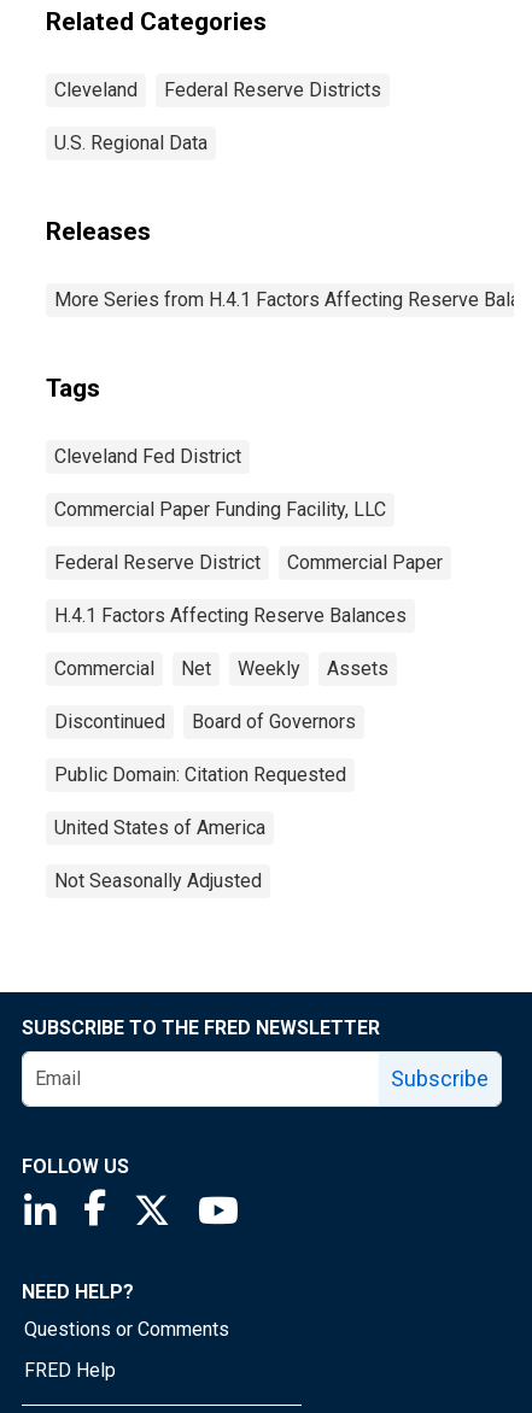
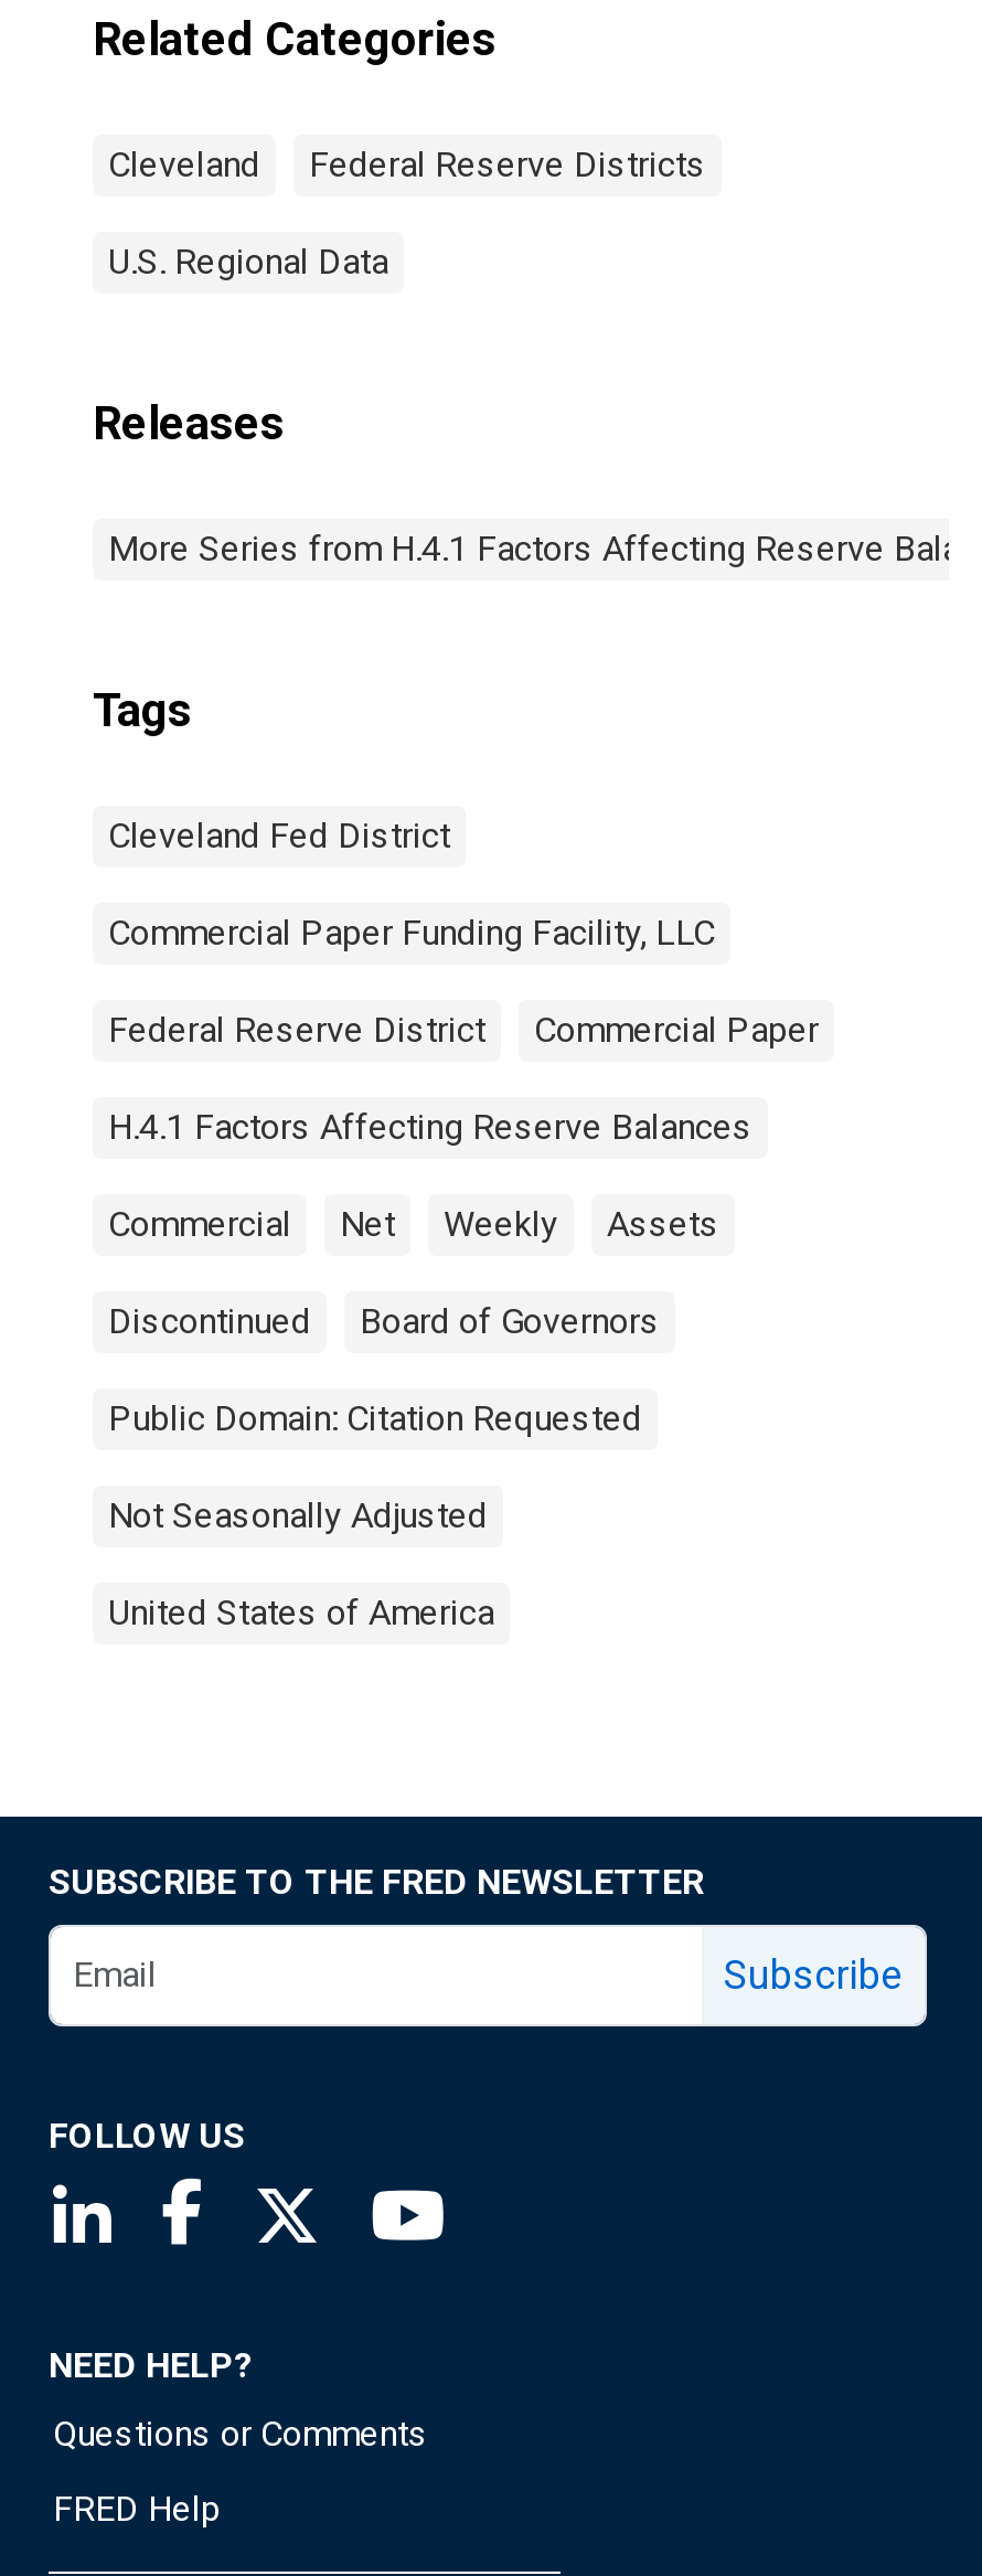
moved [54,816,265,839] -> [108,1592,494,1633]: United States of America
moved [54,869,262,892] -> [108,1494,488,1536]: Not Seasonally Adjusted

